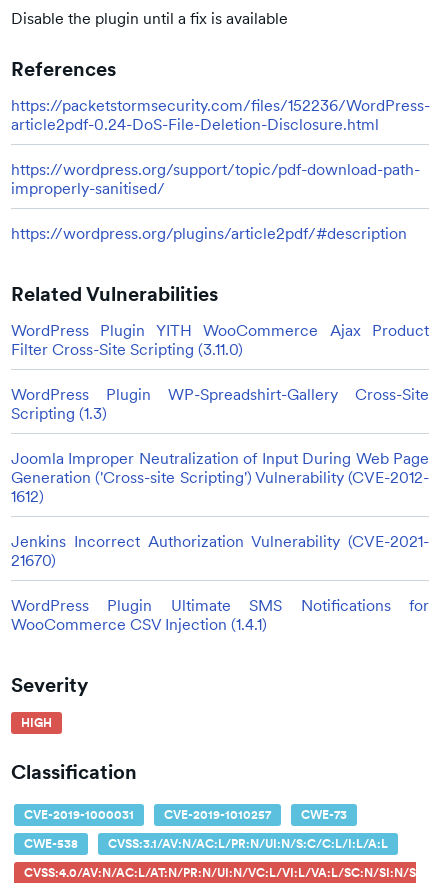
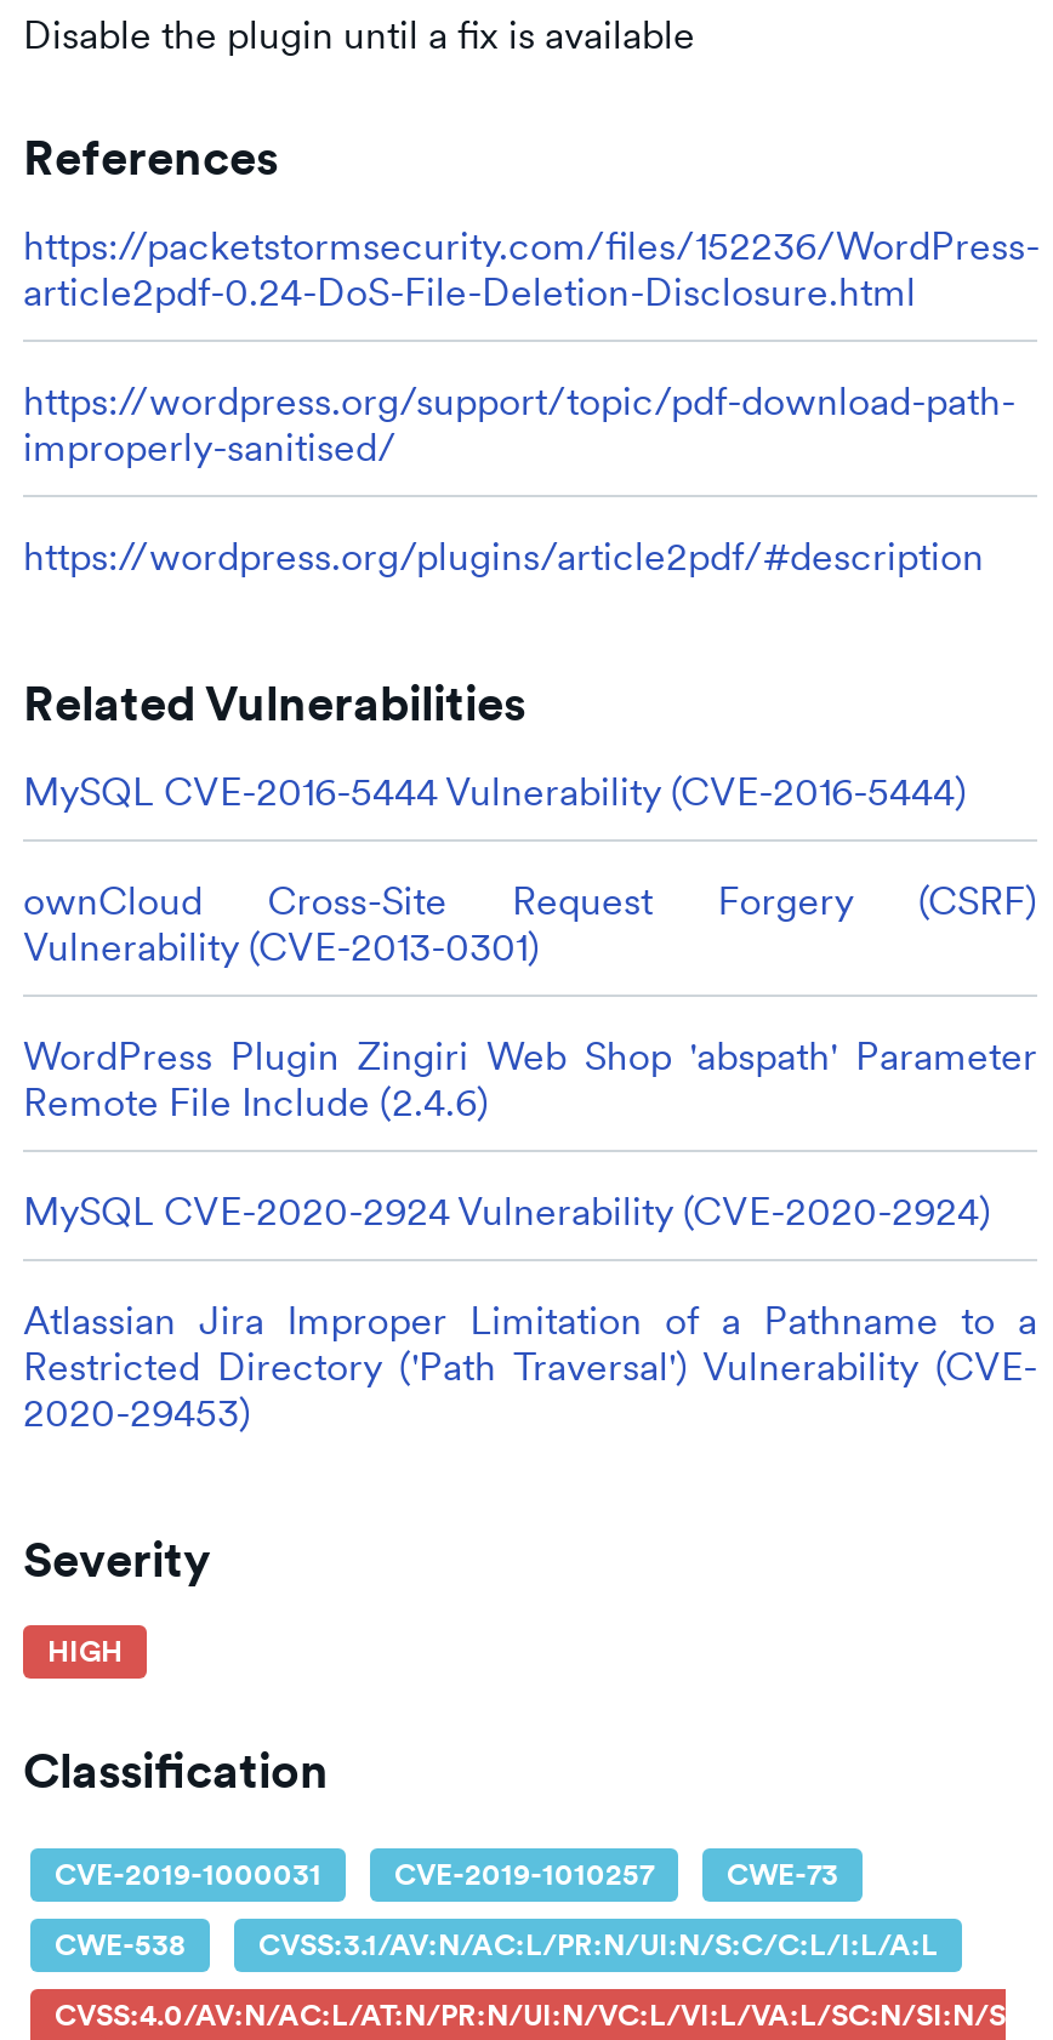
[11,321,429,359] WordPress Plugin YITH WooCommerce Ajax Product | Filter Cross-Site Scripting (3.11.0) -> [23,769,967,815] MySQL CVE-2016-5444 Vulnerability (CVE-2016-5444)
[11,385,429,423] WordPress Plugin WP-Spreadshirt-Gallery Cross-Site | Scripting (1.3) -> [23,878,1037,970] ownCloud Cross-Site Request Forgery (CSRF) | Vulnerability (CVE-2013-0301)
[11,449,429,506] Joomla Improper Neutralization of Input During Web Page | Generation ('Cross-site Scripting') Vulnerability (CVE-2012- | 1612) -> [23,1033,1037,1126] WordPress Plugin Zingiri Web Shop 'abspath' Parameter | Remote File Include (2.4.6)
[11,532,429,570] Jenkins Incorrect Authorization Vulnerability (CVE-2021- | 21670) -> [23,1189,991,1235] MySQL CVE-2020-2924 Vulnerability (CVE-2020-2924)
[11,596,429,634] WordPress Plugin Ultimate SMS Notifications for | WooCommerce CSV Injection (1.4.1) -> [23,1298,1037,1436] Atlassian Jira Improper Limitation of a Pathname to a | Restricted Directory ('Path Traversal') Vulnerability (CVE- | 2020-29453)

